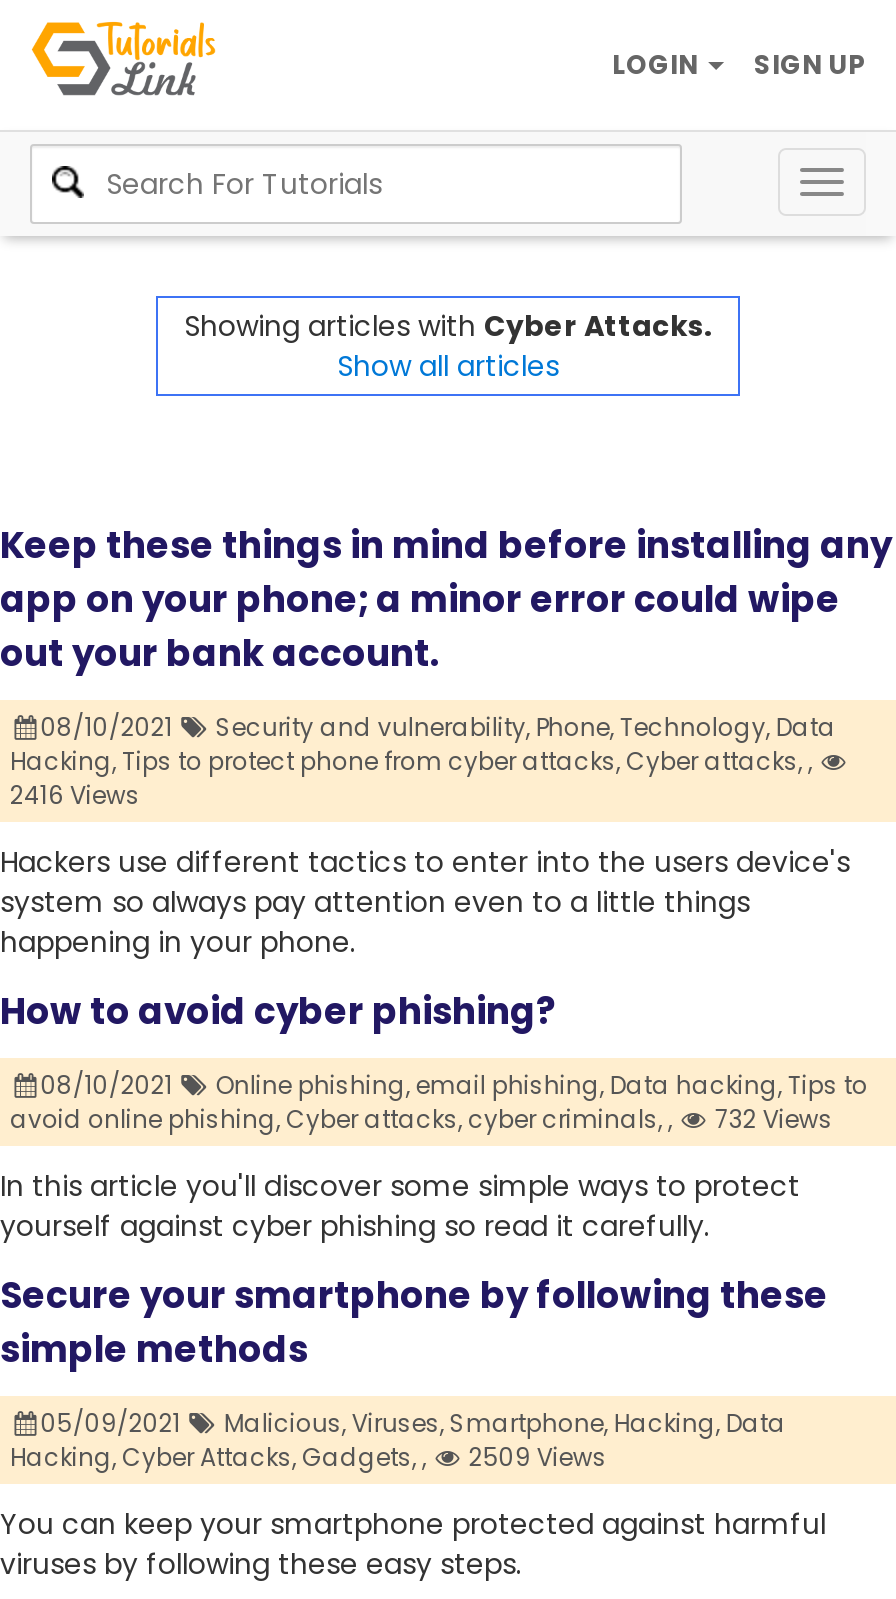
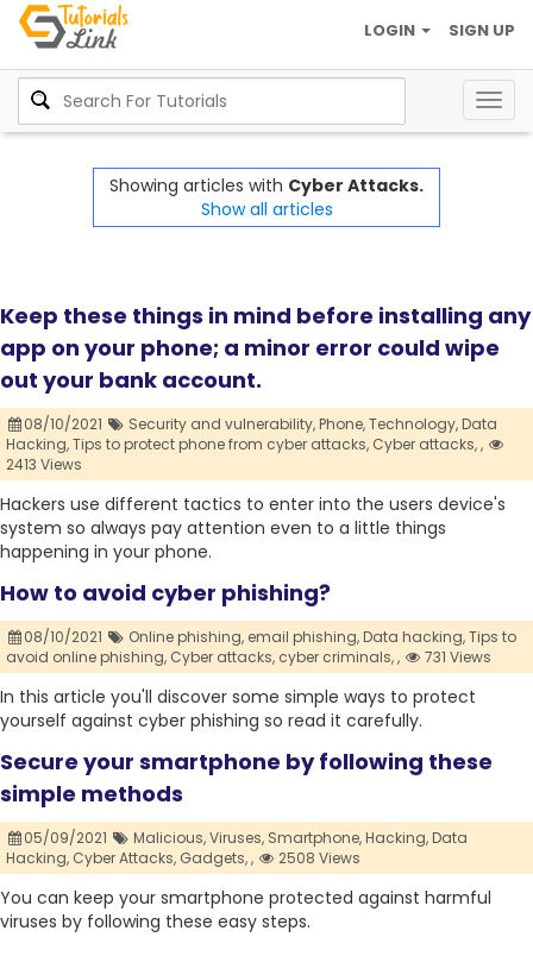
[10,779,140,813] 2416 Views -> [6,455,82,475] 2413 Views
[10,1103,833,1137] avoid online phishing, Cyber attacks, cyber criminals, 732 Views -> [6,647,492,668] avoid online phishing, Cyber attacks, cyber criminals, 731 Views
[10,1441,607,1475] Hacking, Cyber Attacks, Gadgets, 2509 Views -> [6,848,361,868] Hacking, Cyber Attacks, Gadgets, 2508 Views

